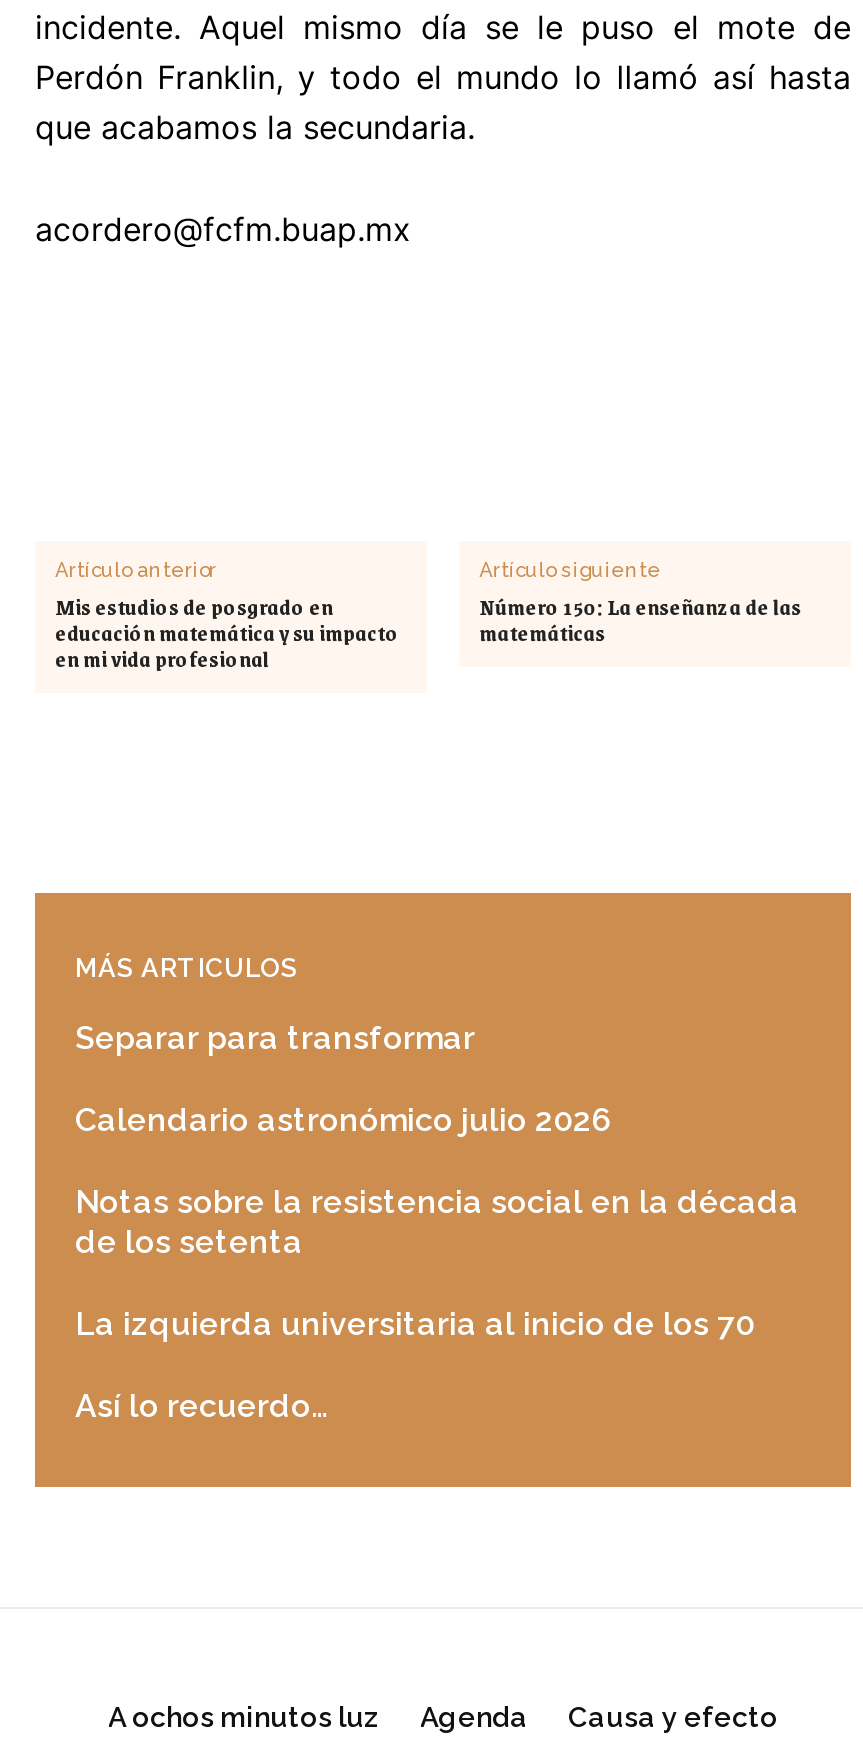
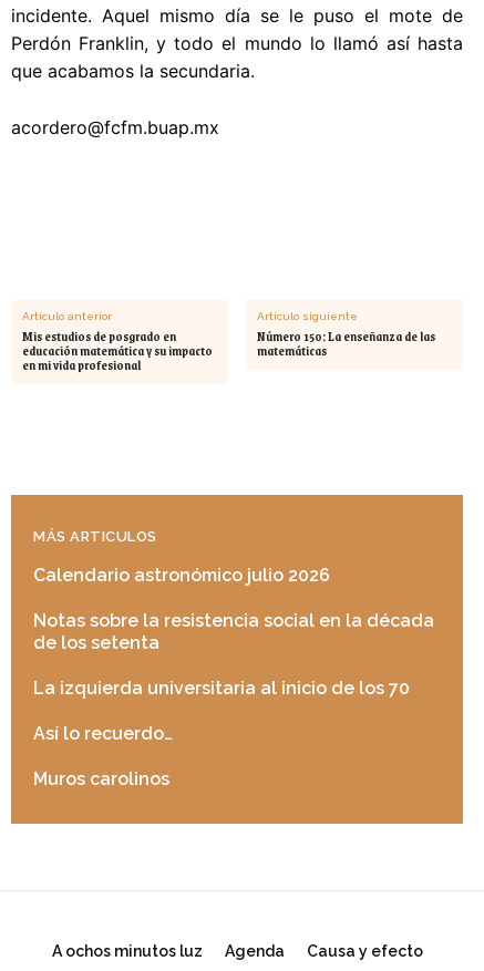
[75,1020,475,1058] Separar para transformar -> none
moved [75,1102,799,1426] -> [33,565,434,744]: Calendario astronómico julio 2026 | Notas sobre la resistencia social en la década | de los setenta | La izquierda universitaria al inicio de los 70 | Así lo recuerdo…
none -> [33,768,169,789] Muros carolinos

